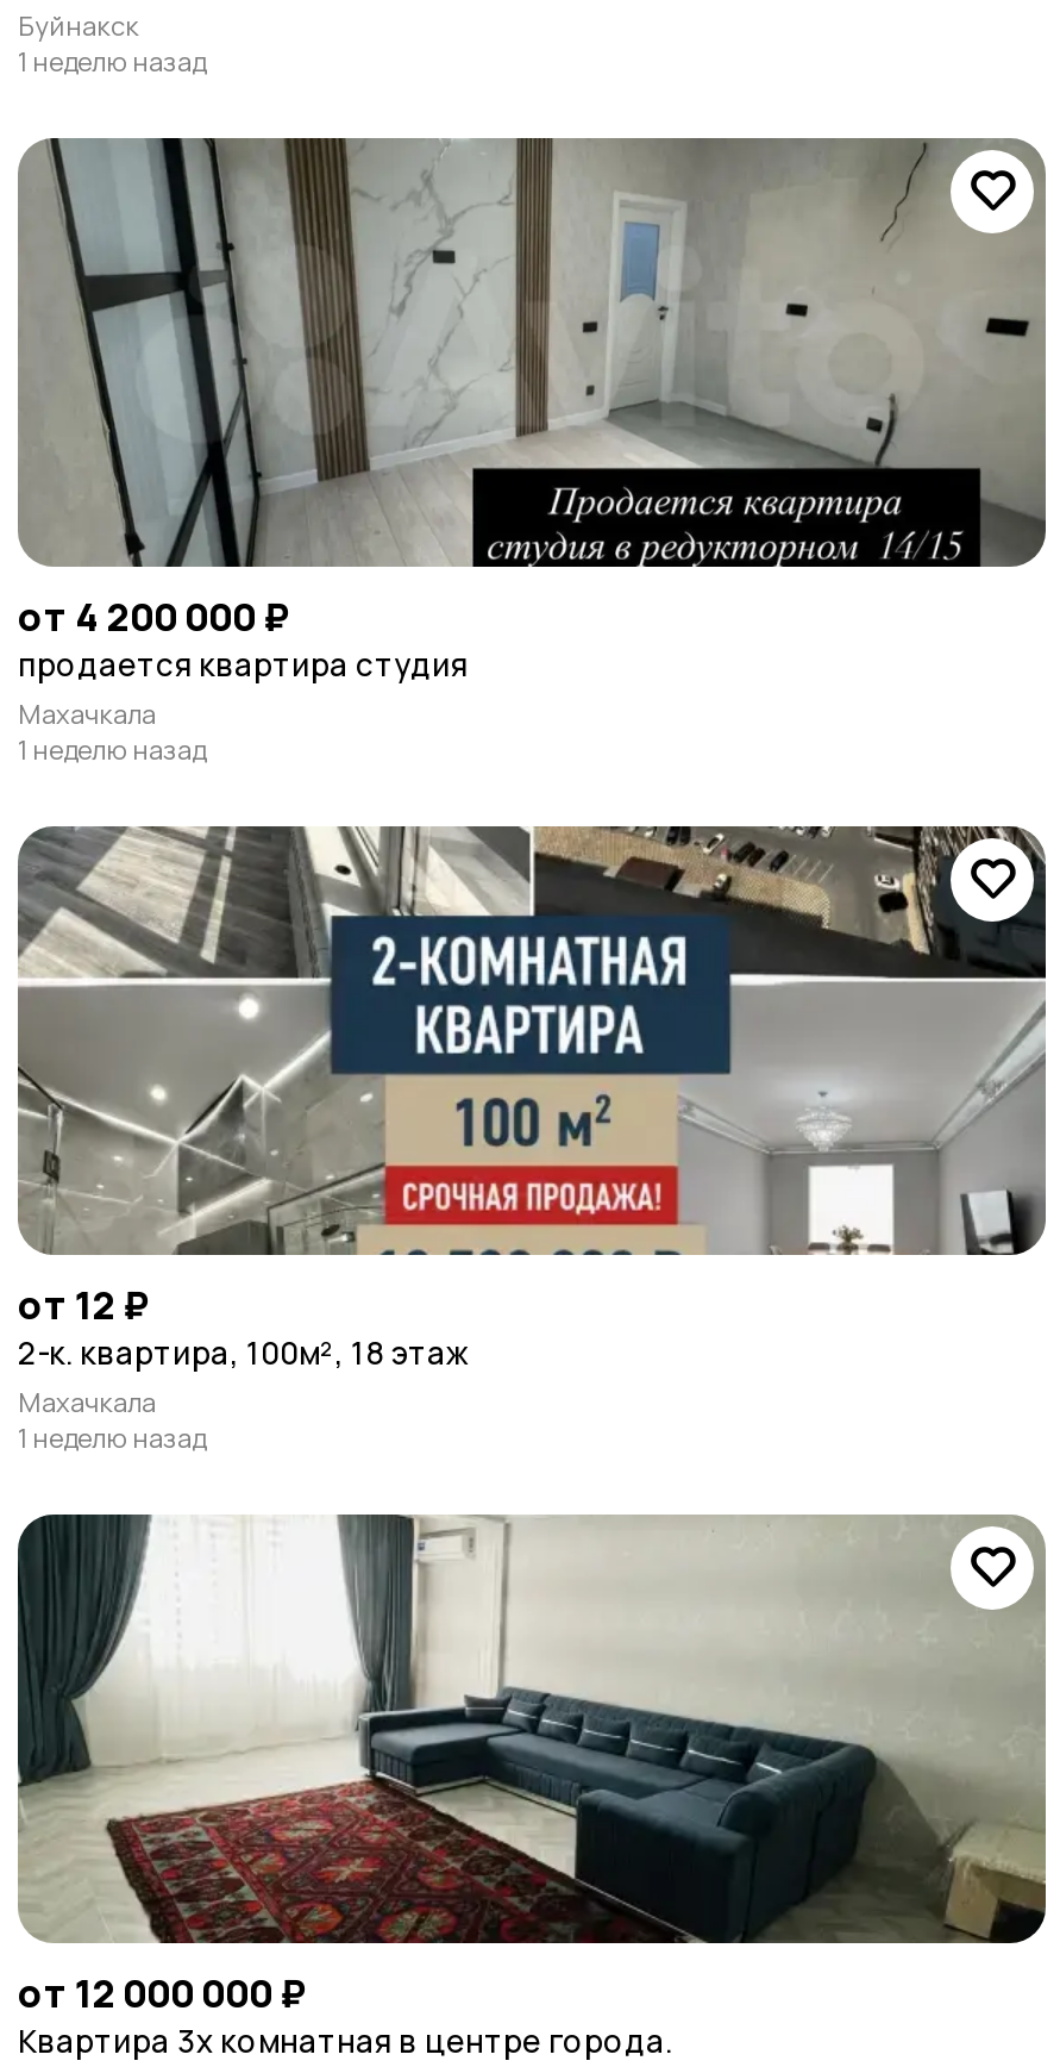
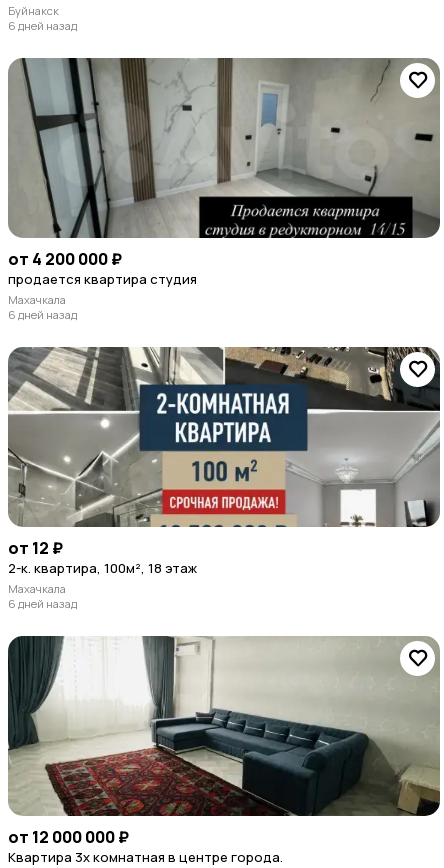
[18,42,206,77] 1 неделю назад -> [8,17,77,32] 6 дней назад
[18,730,206,766] 1 неделю назад -> [8,306,77,321] 6 дней назад
[18,1418,206,1454] 1 неделю назад -> [8,595,77,610] 6 дней назад

